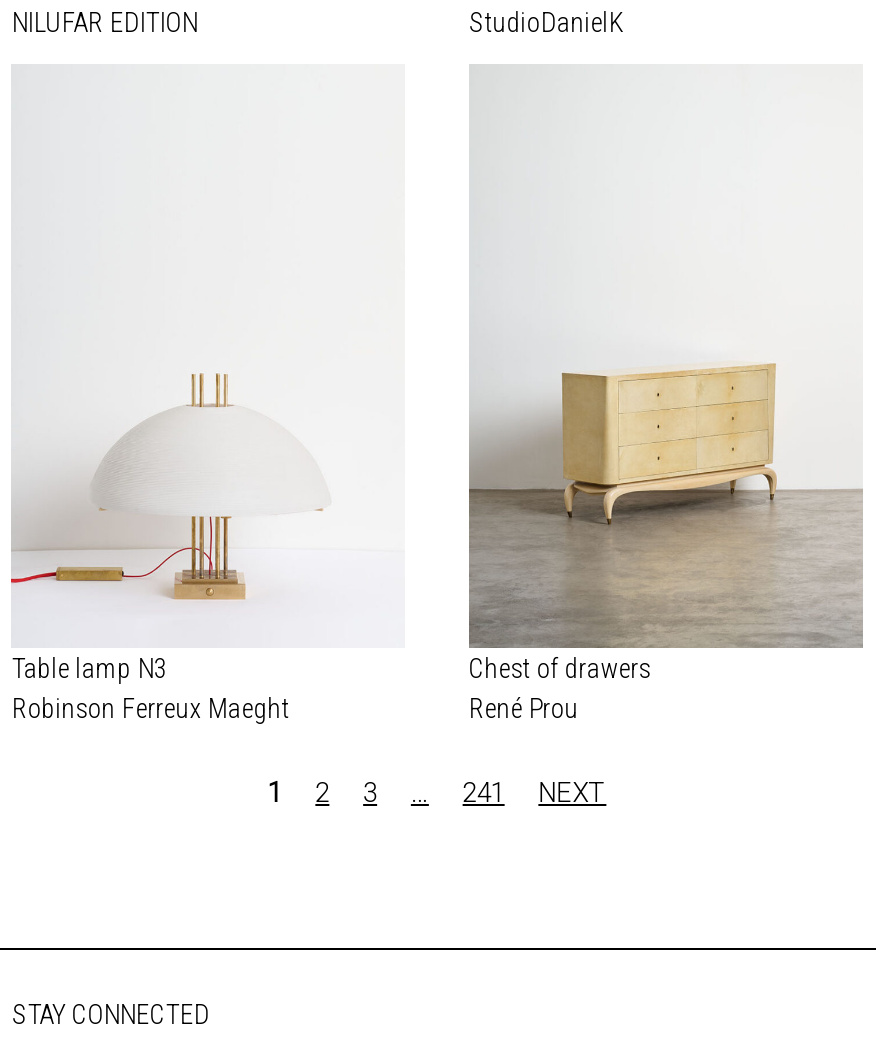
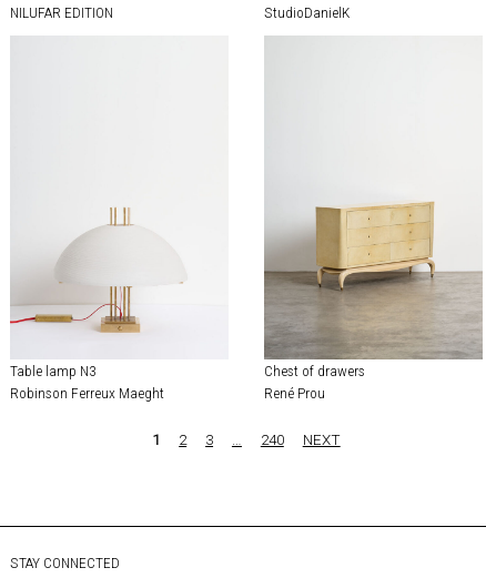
[463,776,505,808] 241 -> [261,431,284,448] 240

